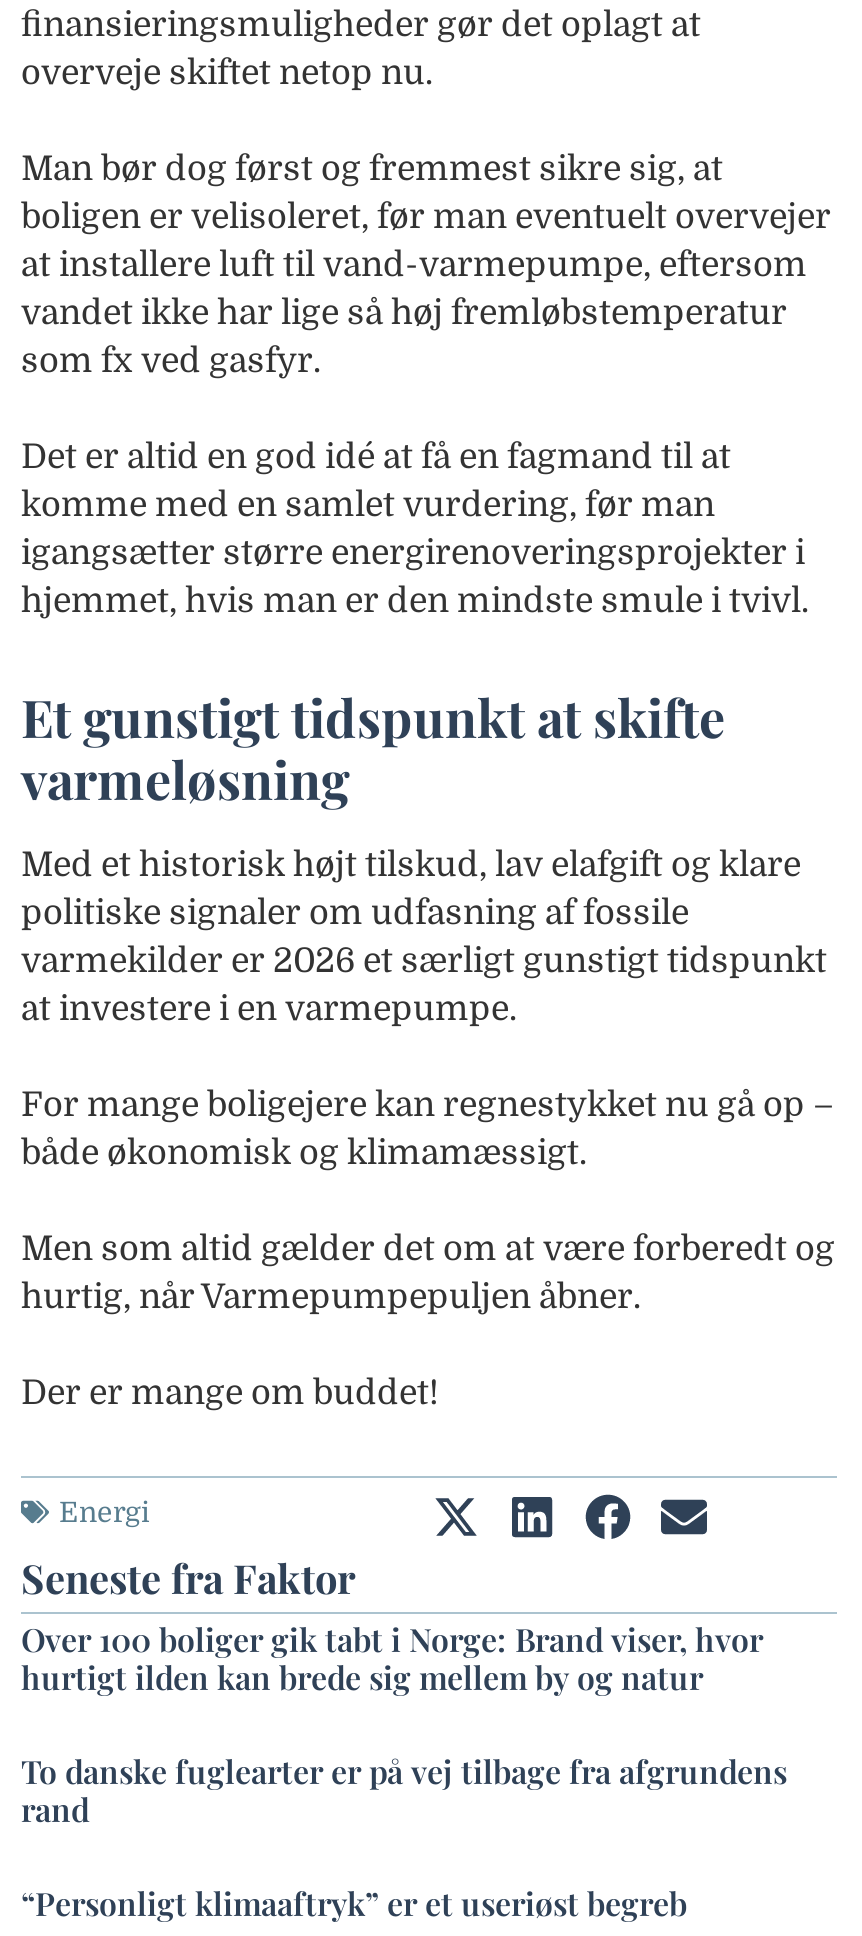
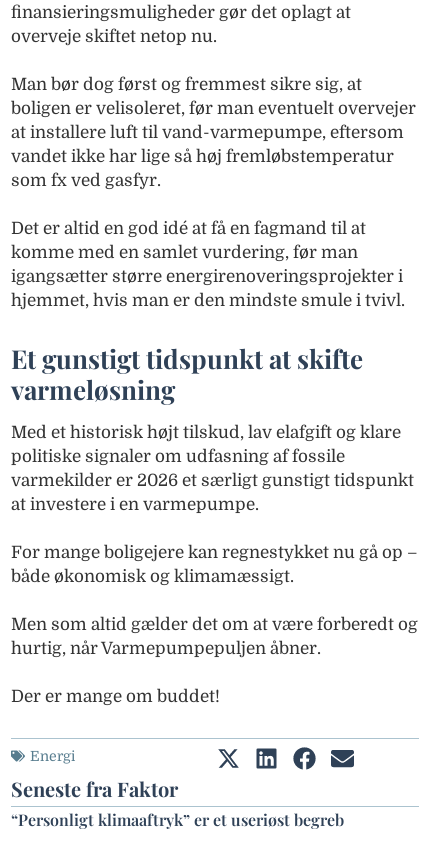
[21,1618,787,1830] Over 100 boliger gik tabt i Norge: Brand viser, hvor | hurtigt ilden kan brede sig mellem by og natur | To danske fuglearter er på vej tilbage fra afgrundens | rand -> none

